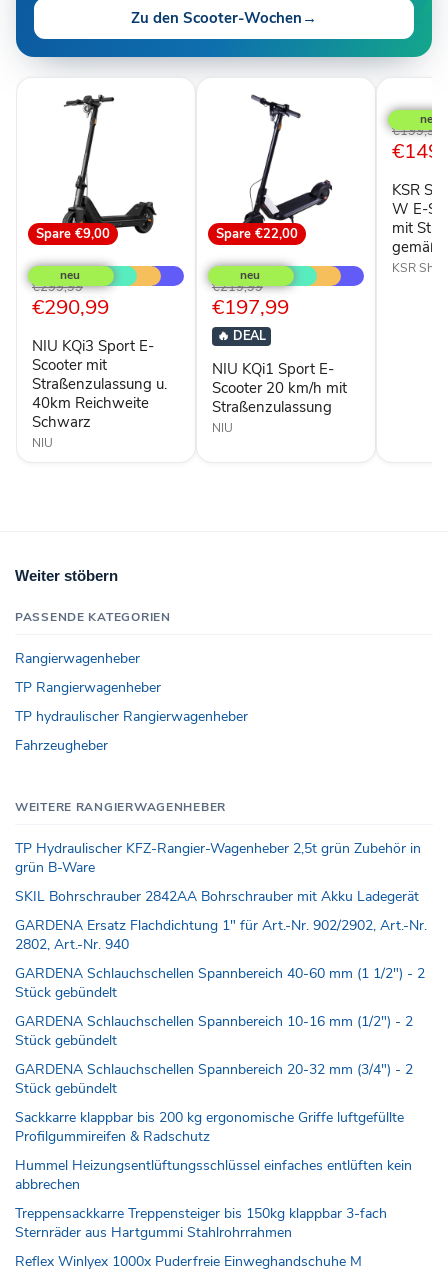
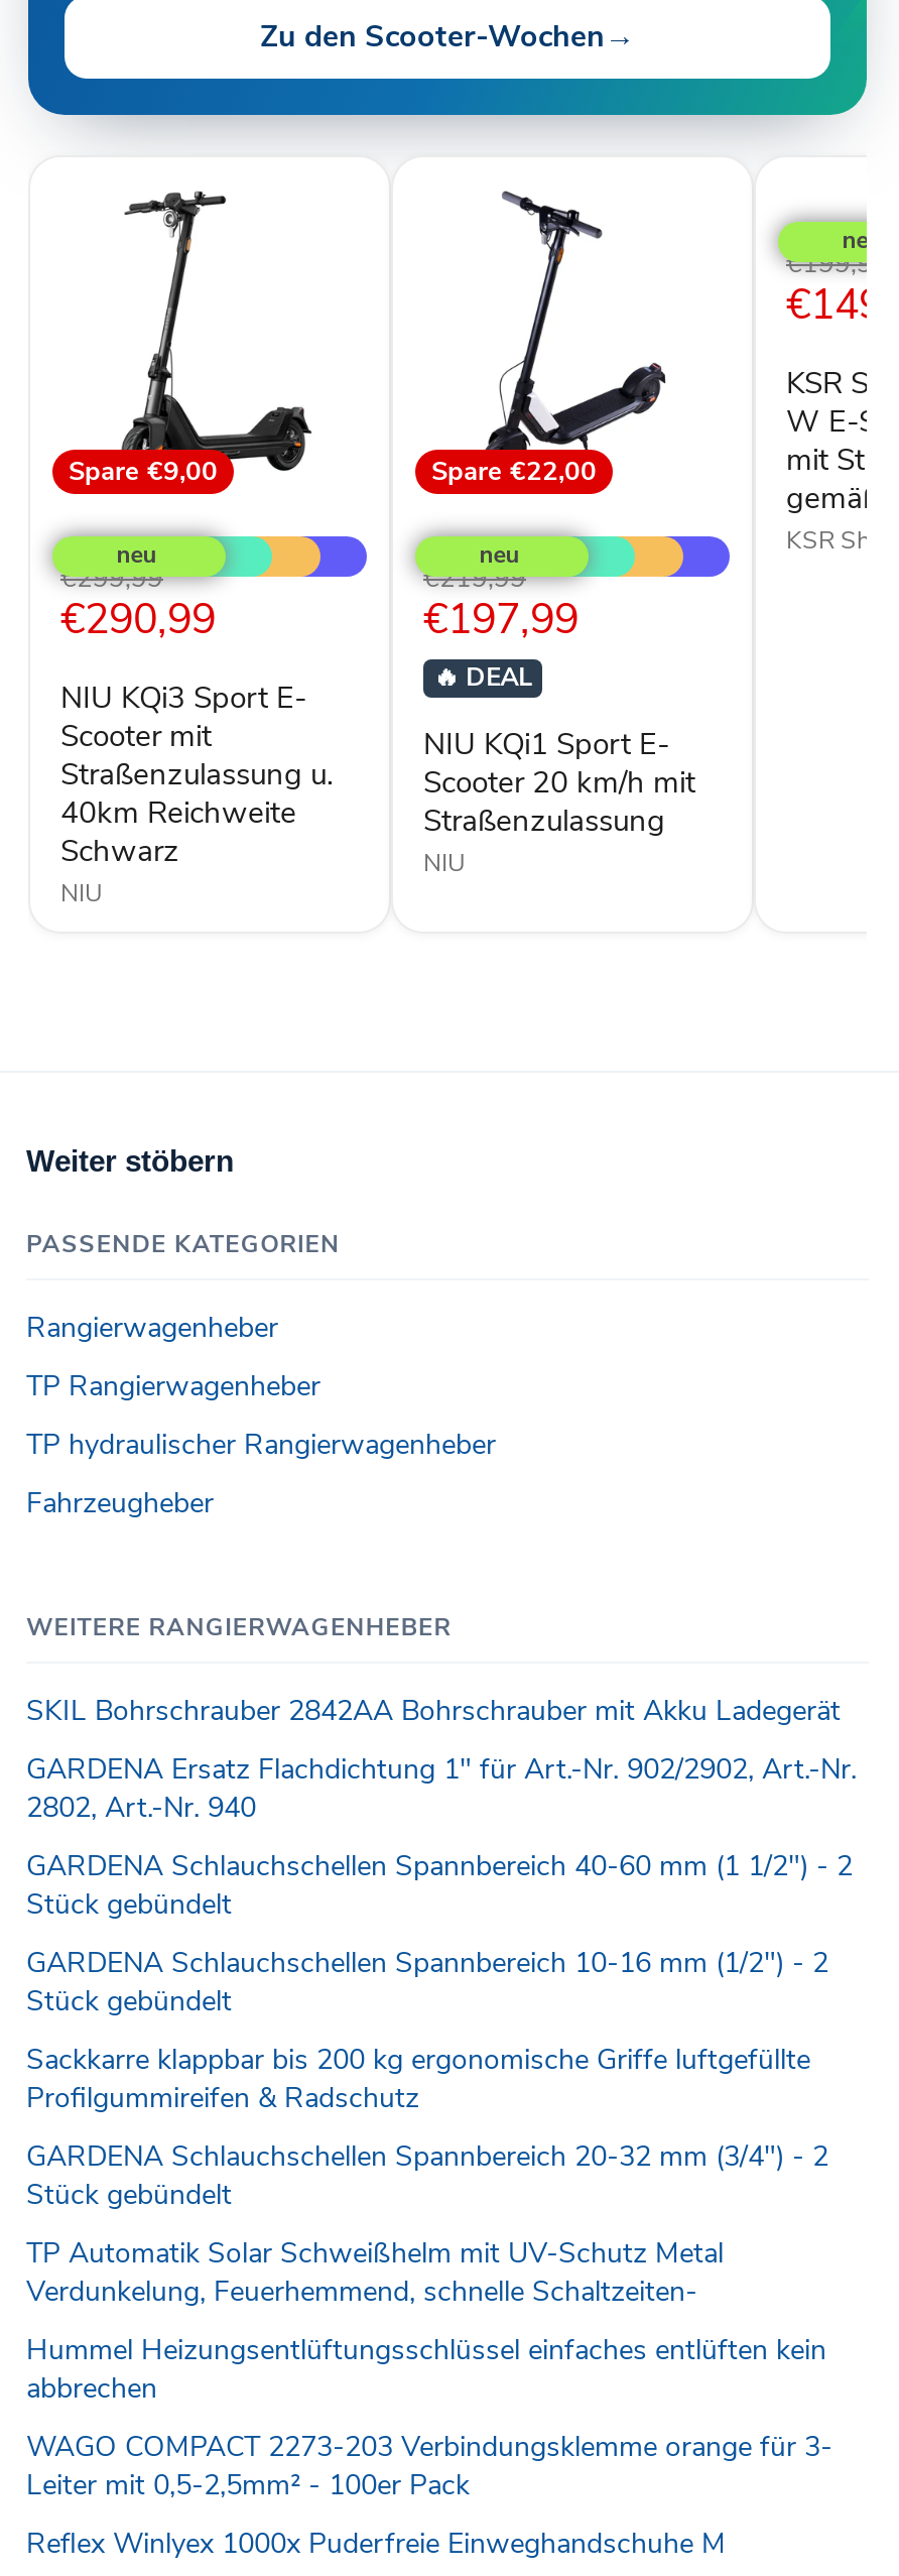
[15,839,421,877] TP Hydraulischer KFZ-Rangier-Wagenheber 2,5t grün Zubehör in | grün B-Ware -> none
moved [15,887,427,1050] -> [26,1691,857,2020]: SKIL Bohrschrauber 2842AA Bohrschrauber mit Akku Ladegerät | GARDENA Ersatz Flachdichtung 1" für Art.-Nr. 902/2902, Art.-Nr. | 2802, Art.-Nr. 940 | GARDENA Schlauchschellen Spannbereich 40-60 mm (1 1/2") - 2 | Stück gebündelt | GARDENA Schlauchschellen Spannbereich 10-16 mm (1/2") - 2 | Stück gebündelt
none -> [26,2233,724,2310] TP Automatik Solar Schweißhelm mit UV-Schutz Metal | Verdunkelung, Feuerhemmend, schnelle Schaltzeiten-
moved [15,1108,404,1146] -> [26,2040,810,2116]: Sackkarre klappbar bis 200 kg ergonomische Griffe luftgefüllte | Profilgummireifen & Radschutz
[15,1204,387,1242] Treppensackkarre Treppensteiger bis 150kg klappbar 3-fach | Sternräder aus Hartgummi Stahlrohrrahmen -> [26,2427,832,2504] WAGO COMPACT 2273-203 Verbindungsklemme orange für 3- | Leiter mit 0,5-2,5mm² - 100er Pack

